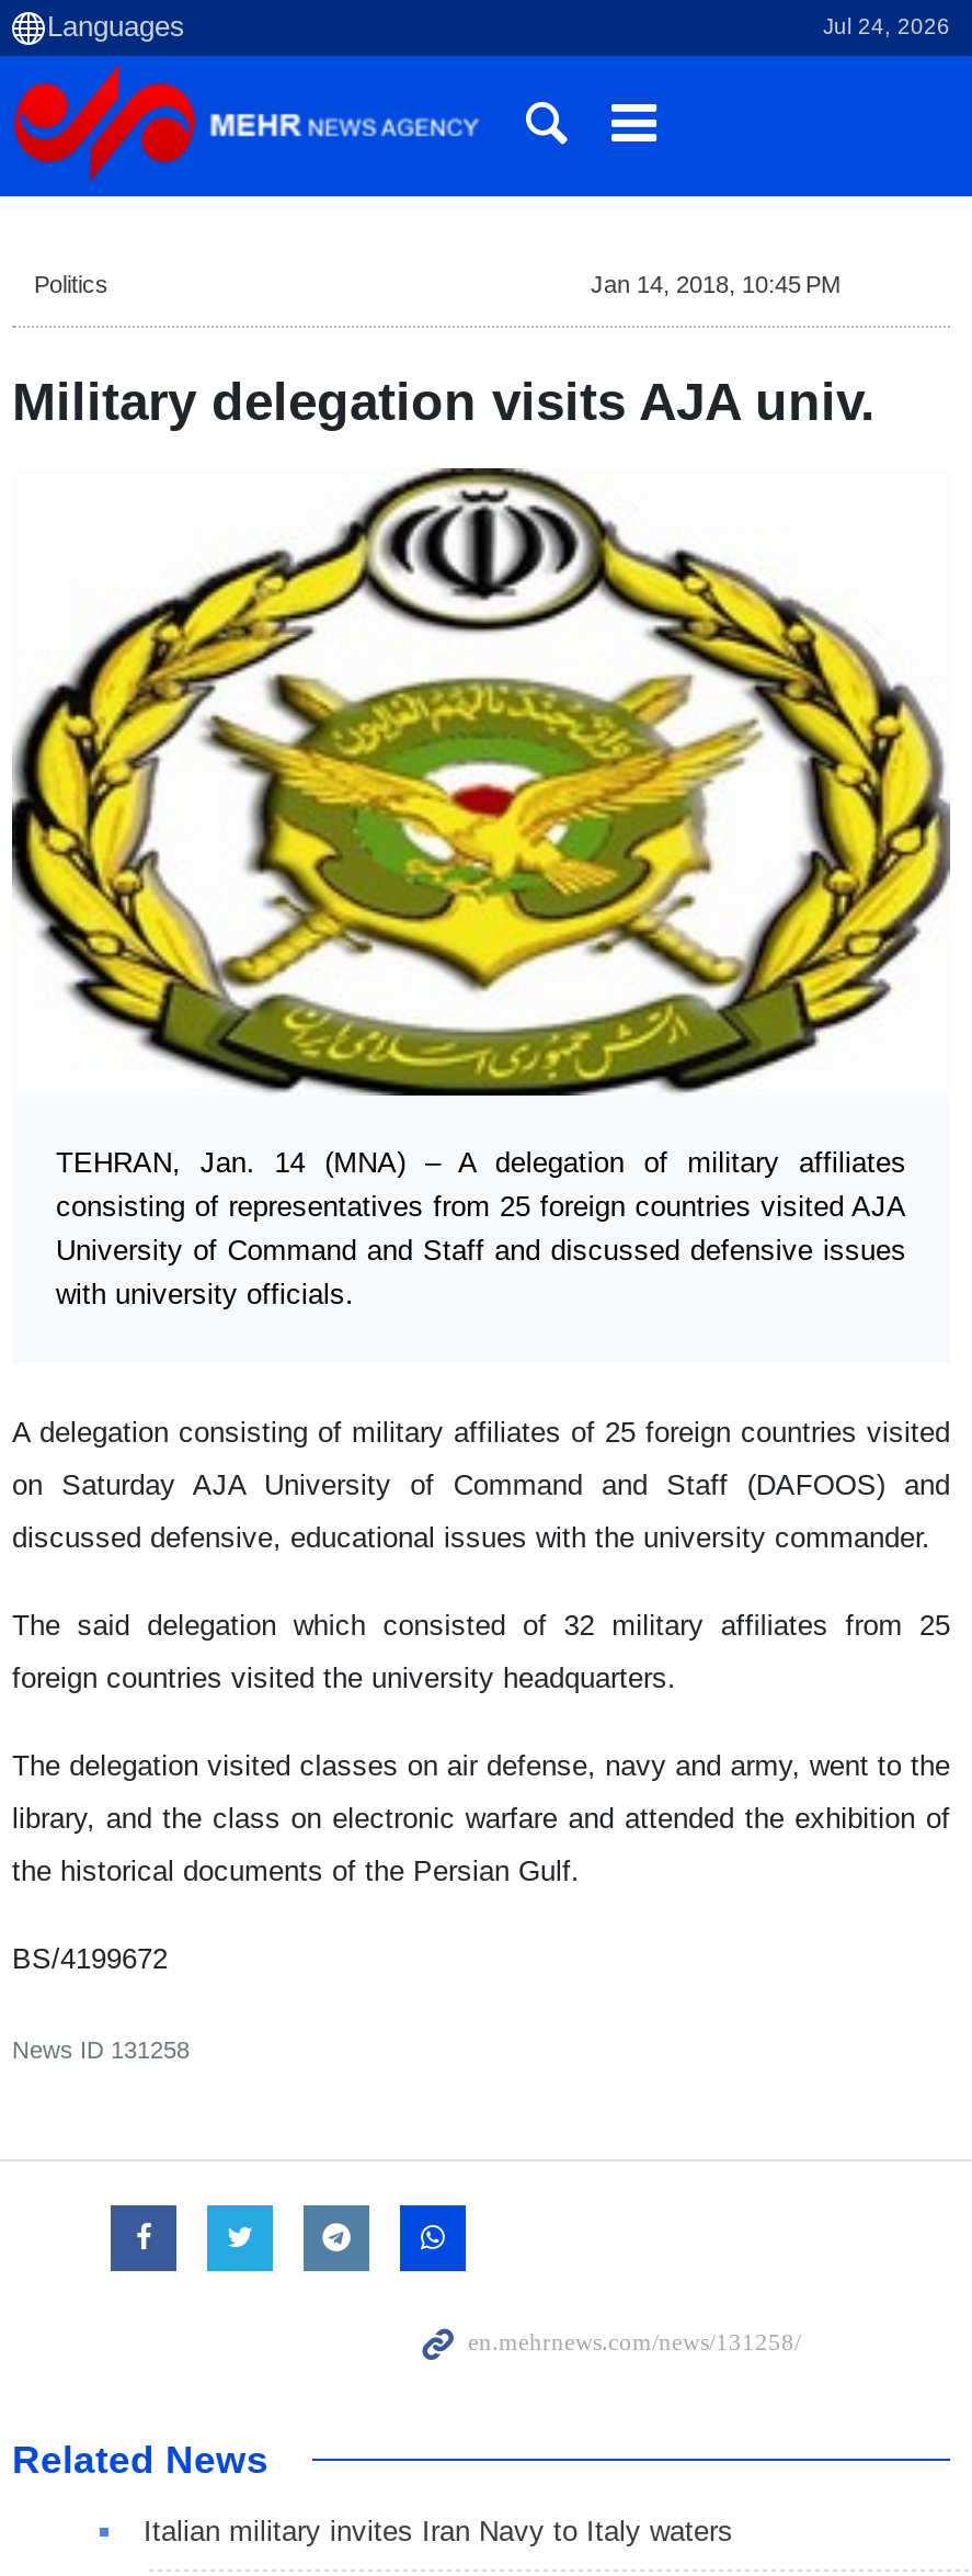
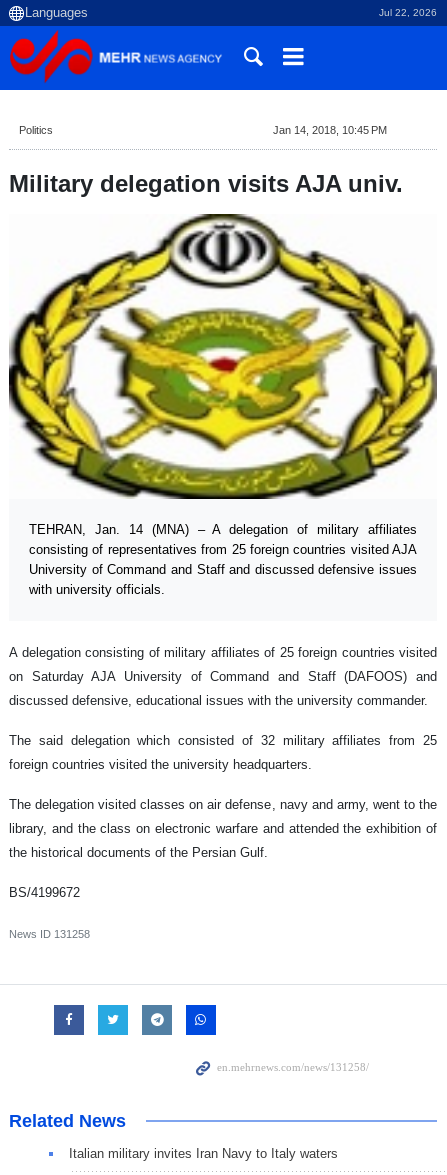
[823,14,950,38] Jul 24, 2026 -> [379,7,437,18] Jul 22, 2026

